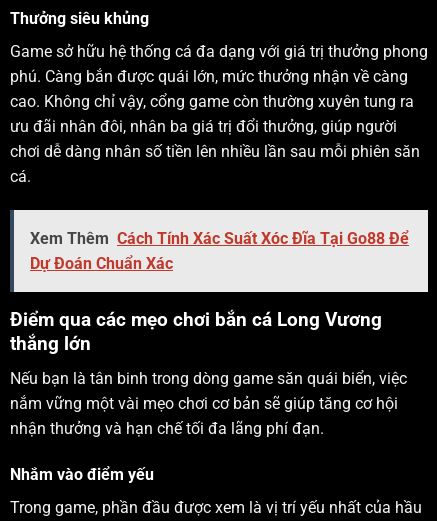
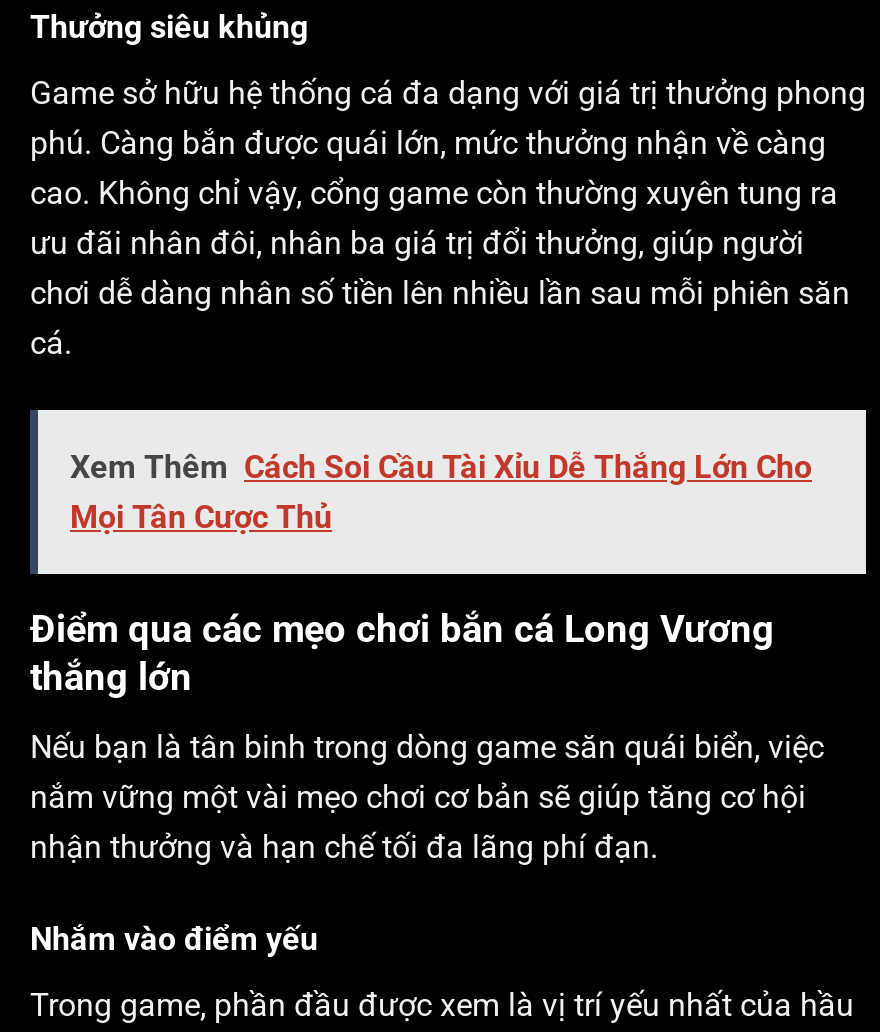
[30,229,409,273] Xem Thêm Cách Tính Xác Suất Xóc Đĩa Tại Go88 Để | Dự Đoán Chuẩn Xác -> [70,448,812,536] Xem Thêm Cách Soi Cầu Tài Xỉu Dễ Thắng Lớn Cho | Mọi Tân Cược Thủ

